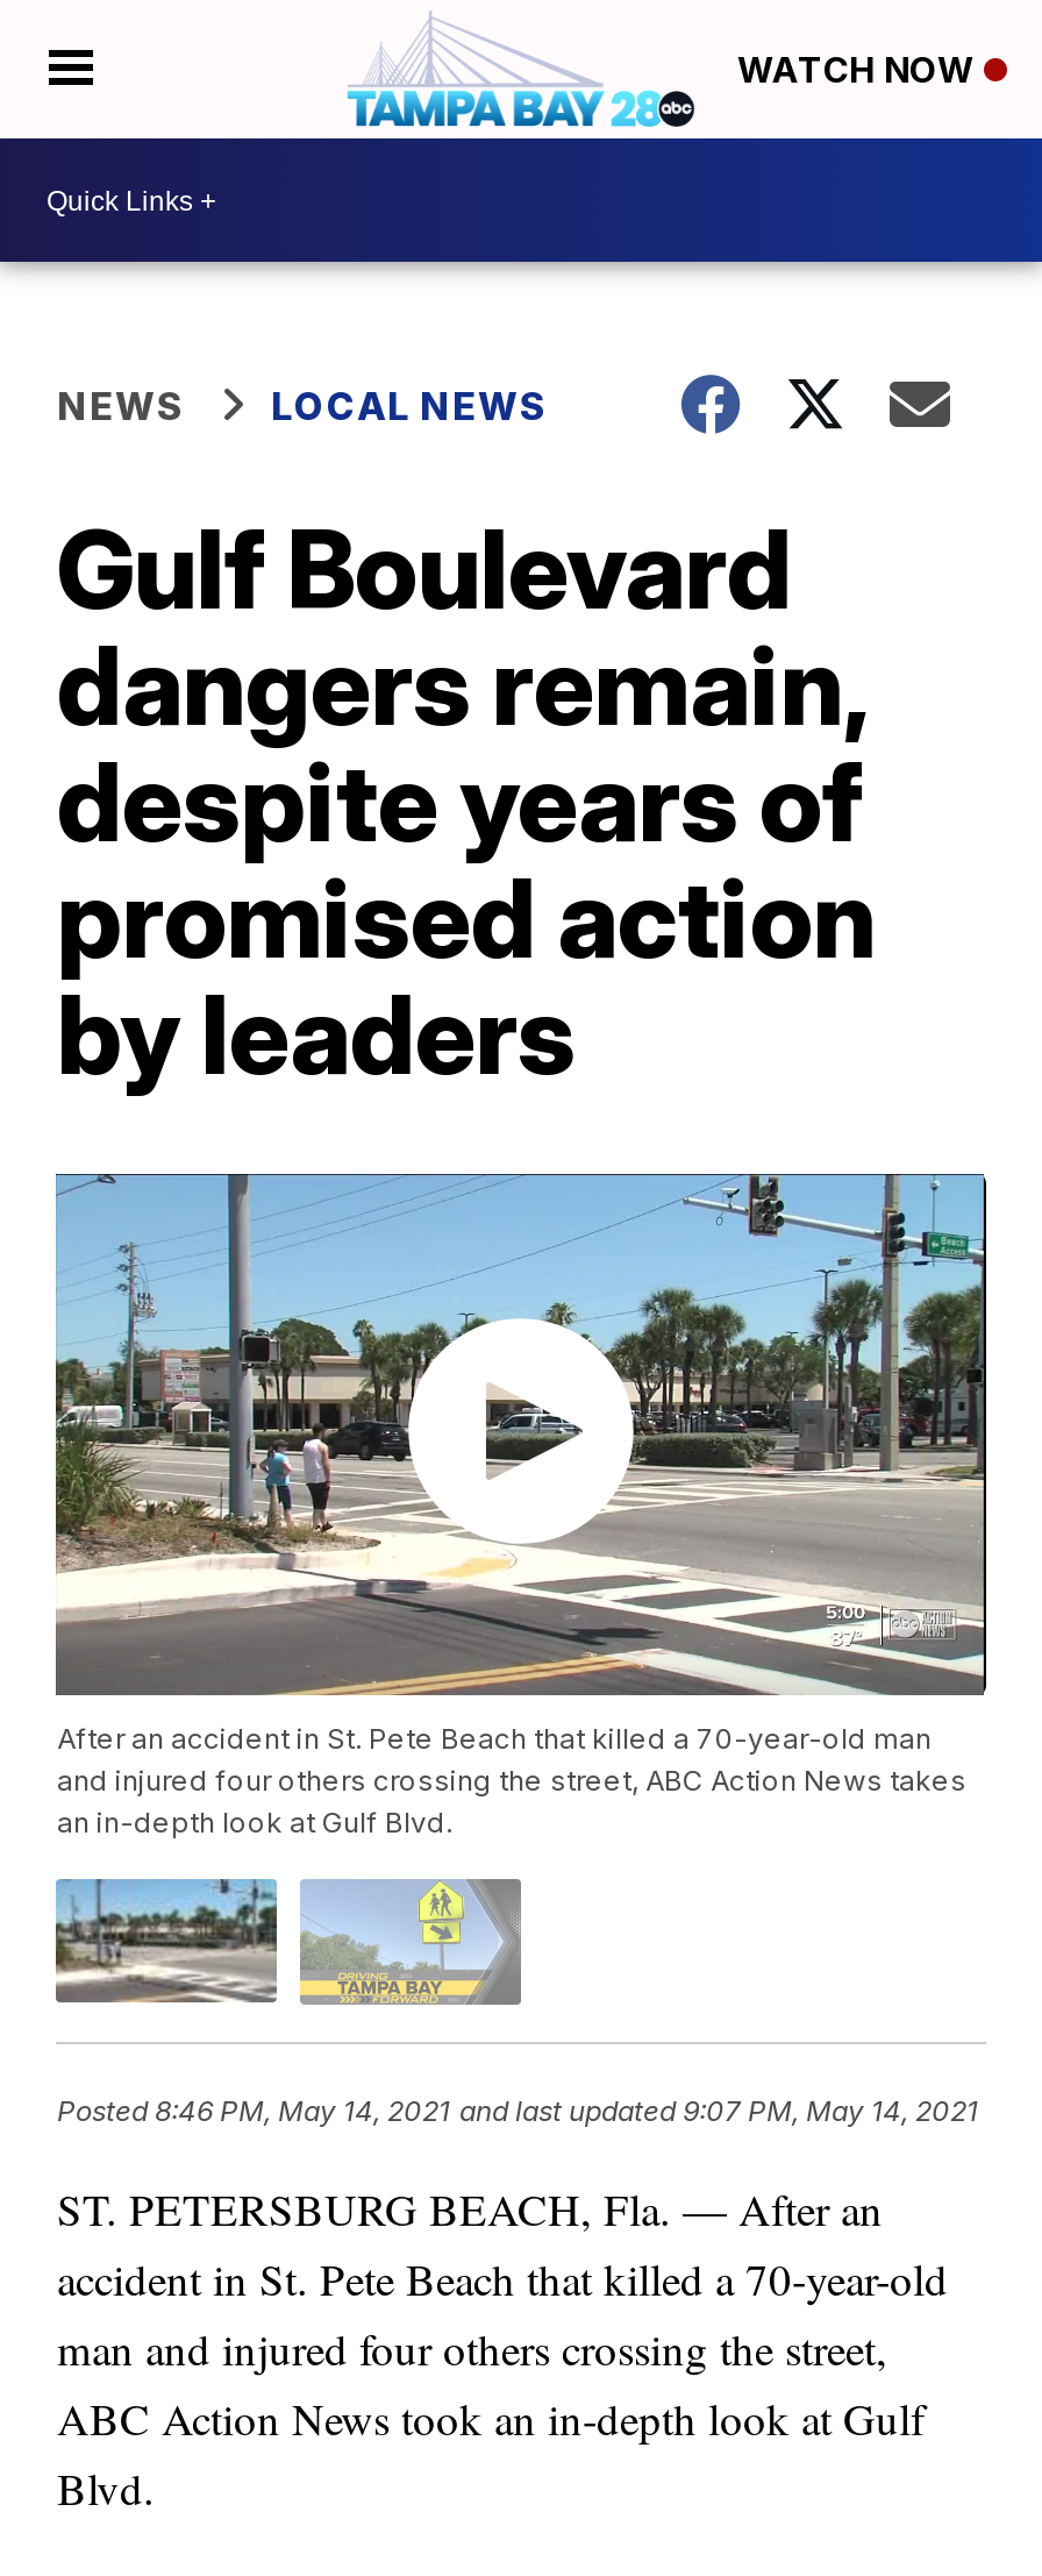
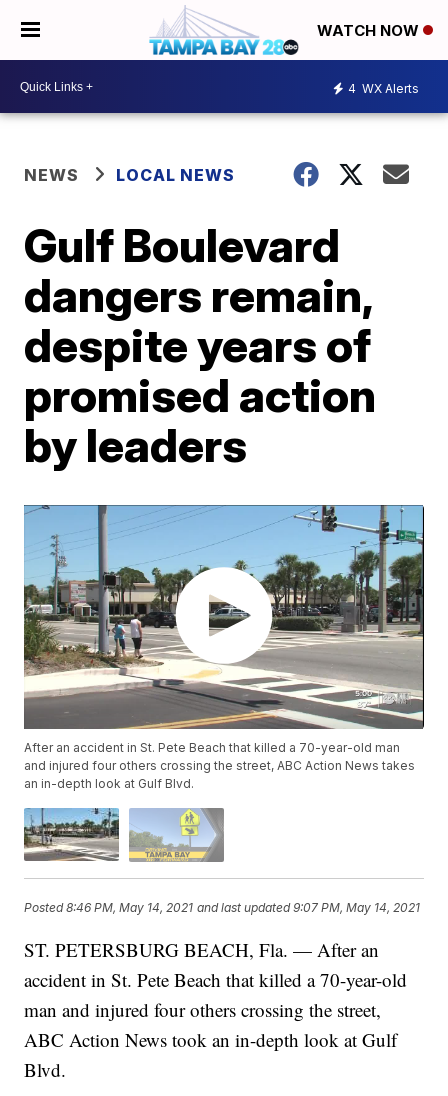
none -> [348,80,419,95] 4 WX Alerts

